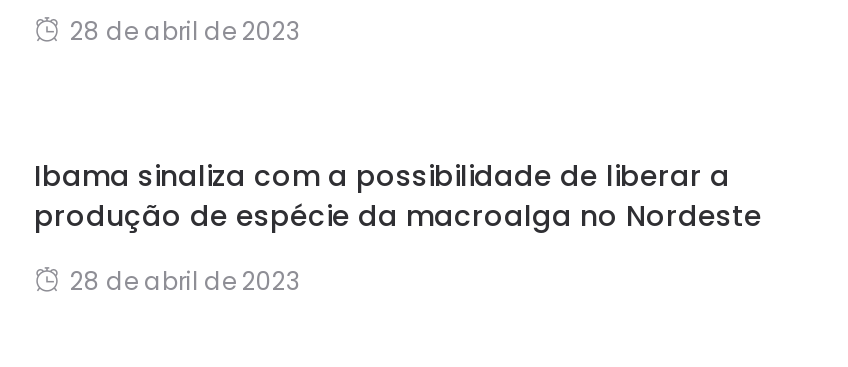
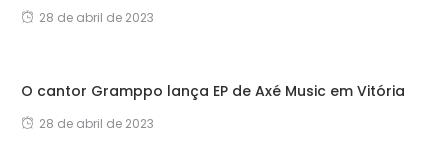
[34,156,762,236] Ibama sinaliza com a possibilidade de liberar a | produção de espécie da macroalga no Nordeste -> [20,81,404,101] O cantor Gramppo lança EP de Axé Music em Vitória

